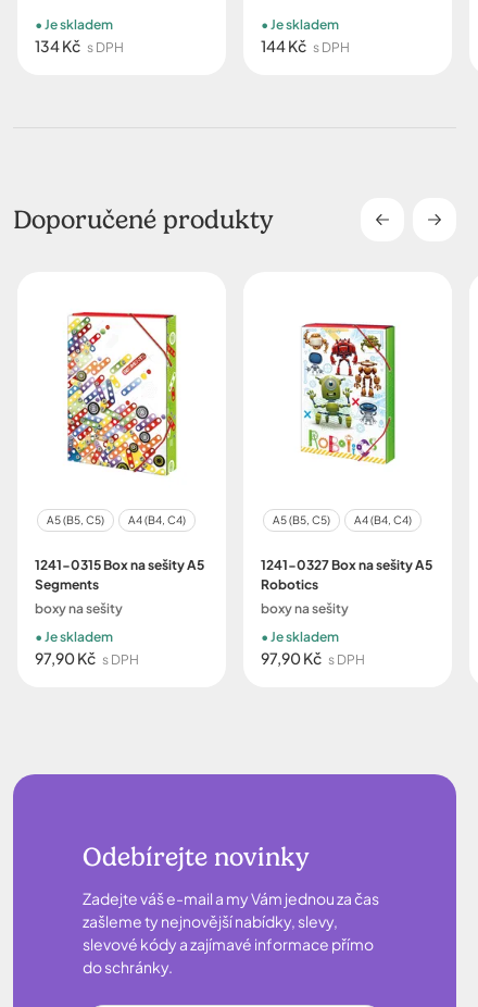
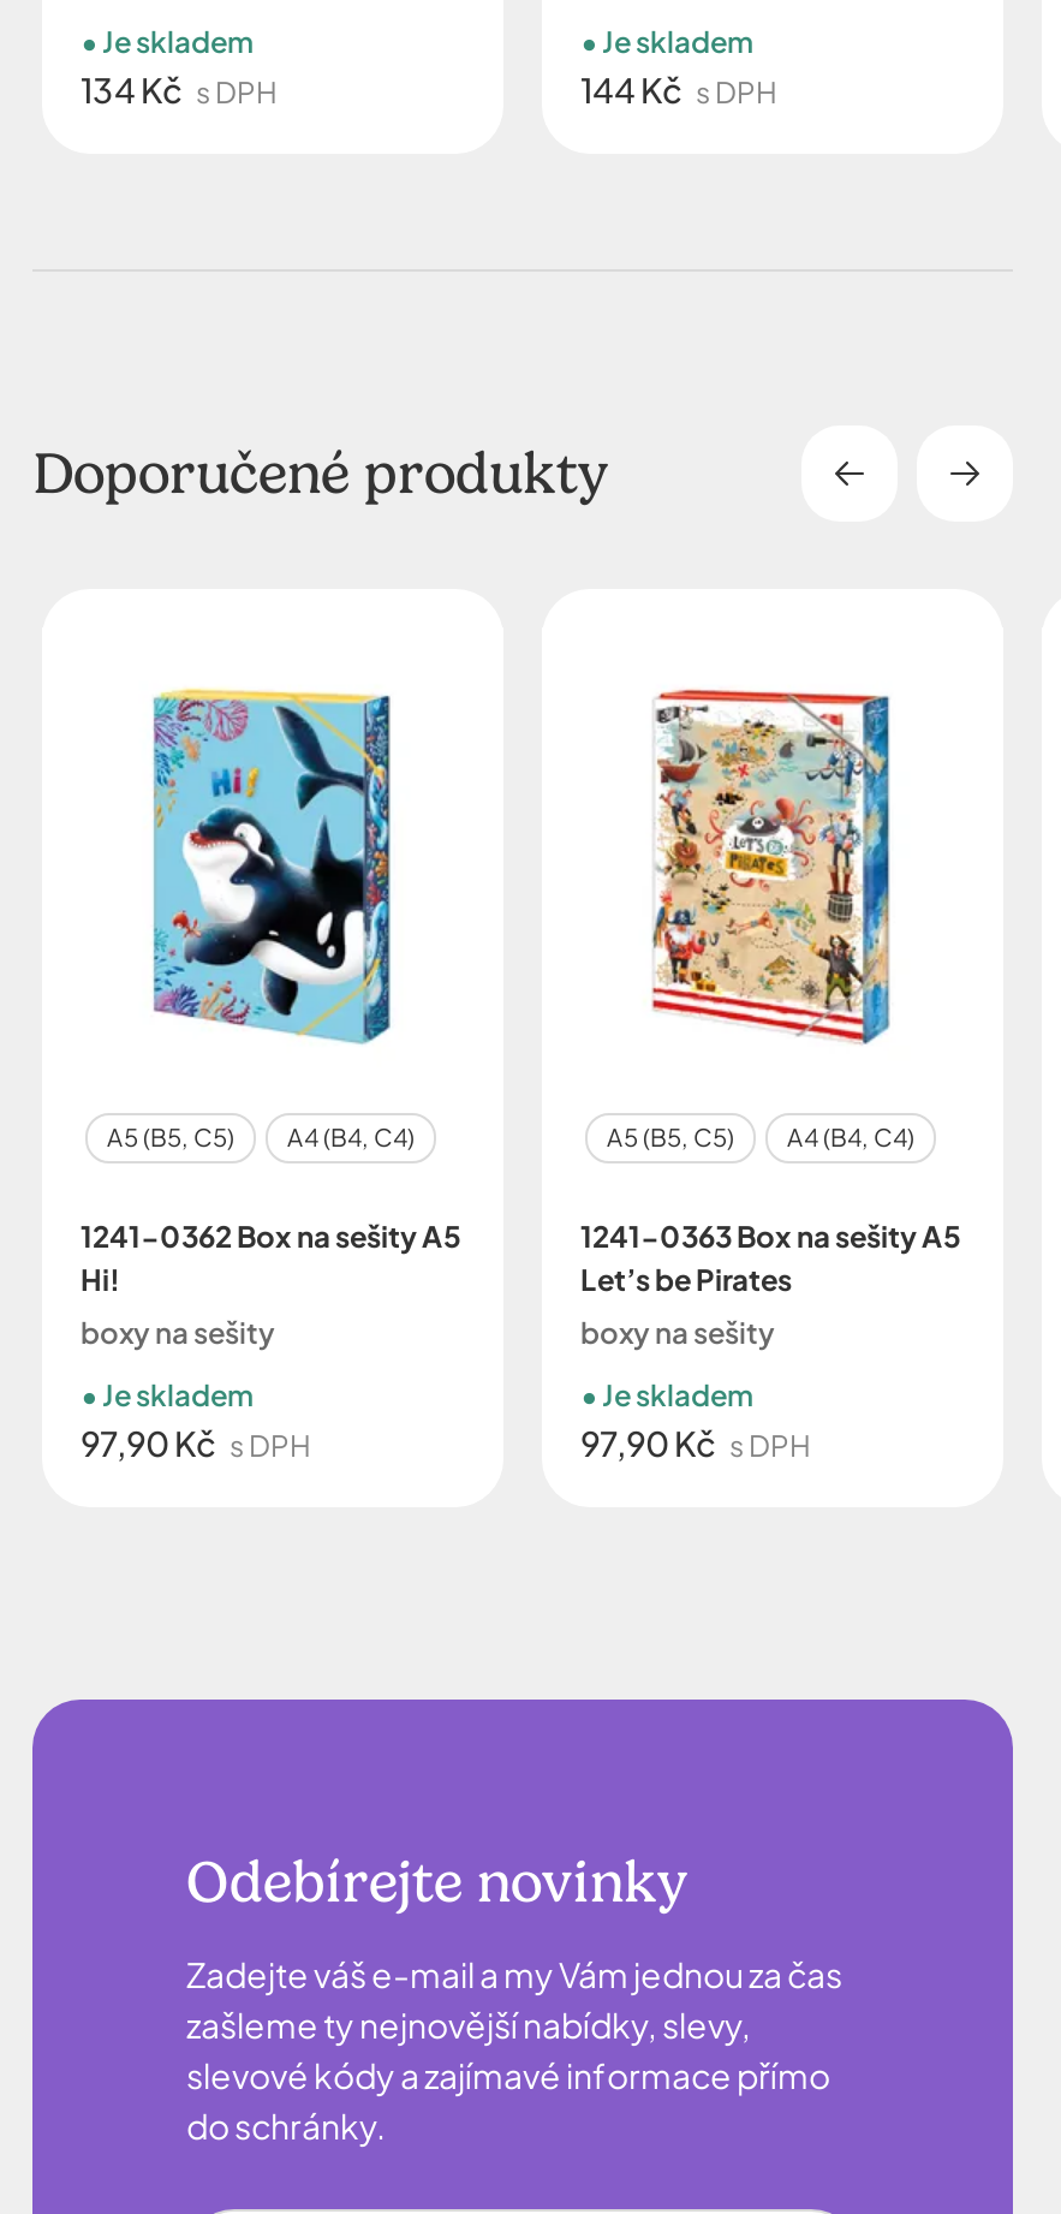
[66,311,178,477] [image] -> [153,678,395,1046] [image]
[293,318,401,477] [image] -> [650,688,893,1046] [image]
[35,557,204,593] 1241-0315 Box na sešity A5 | Segments -> [81,1219,460,1298] 1241-0362 Box na sešity A5 | Hi!
[261,557,432,593] 1241-0327 Box na sešity A5 | Robotics -> [580,1219,960,1298] 1241-0363 Box na sešity A5 | Let’s be Pirates

